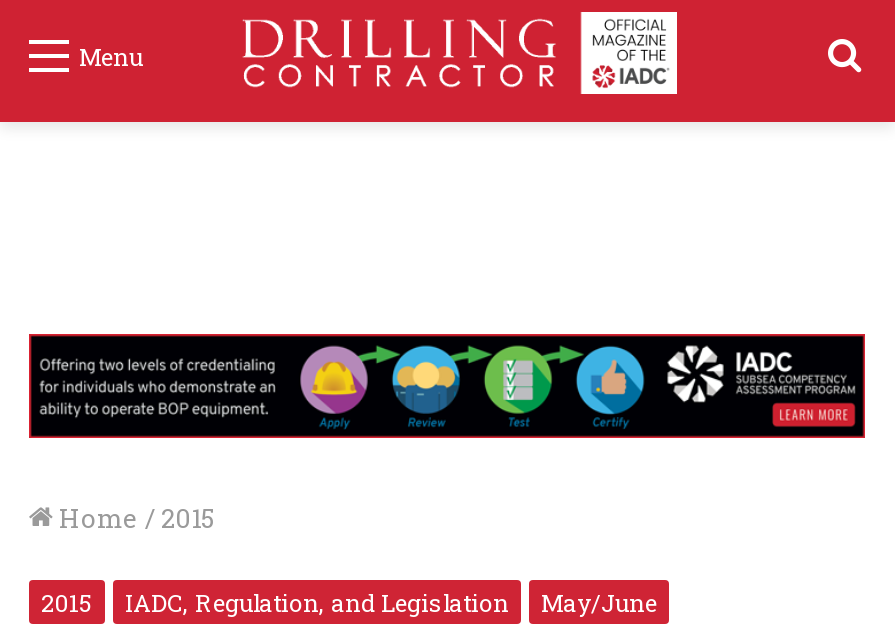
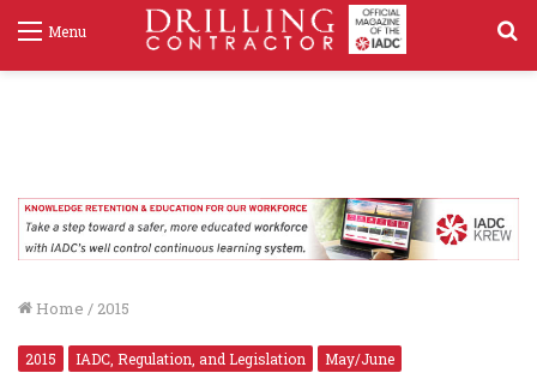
[27,332,867,440] [image] -> [18,197,519,261] [image]

